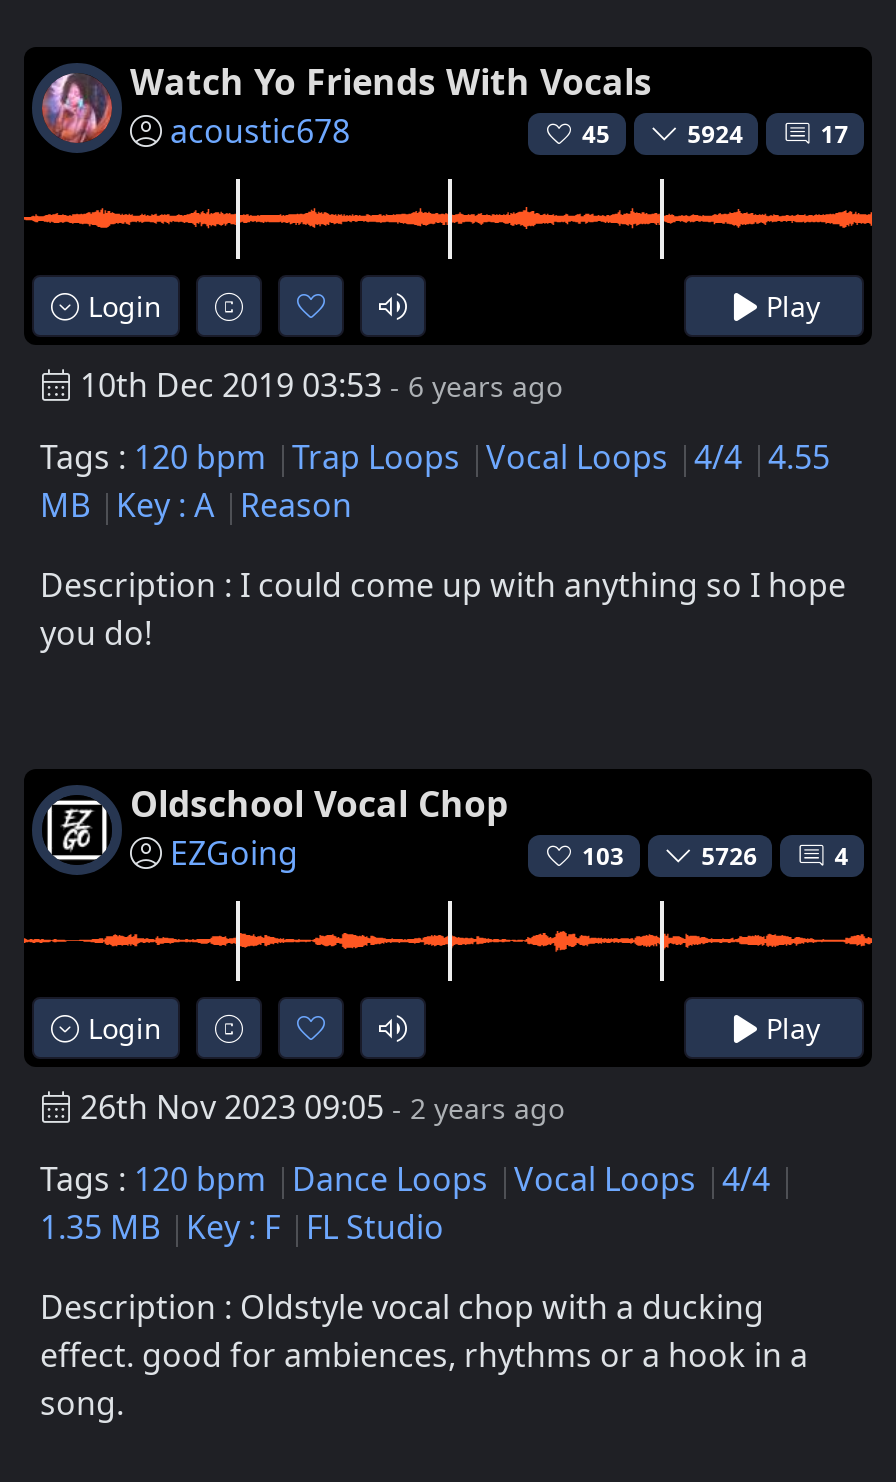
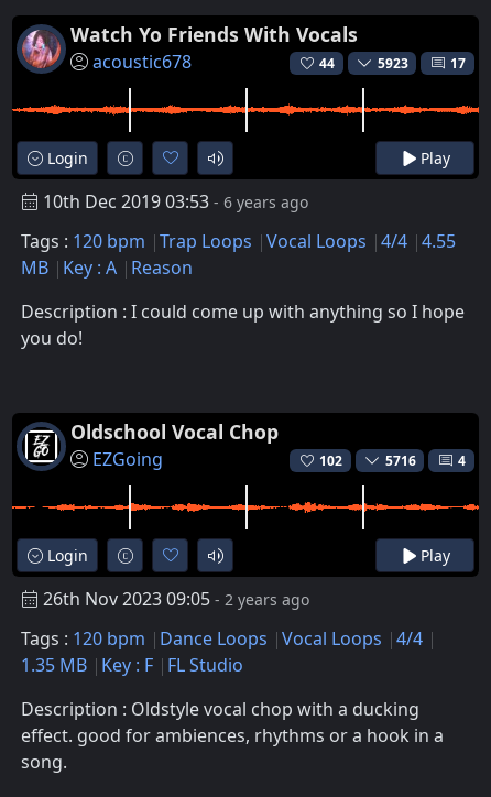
[582,117,610,151] 45 -> [319,54,335,73] 44
[687,117,743,151] 5924 -> [377,54,408,73] 5923
[582,839,624,873] 103 -> [319,452,342,470] 102
[701,839,757,873] 5726 -> [385,452,416,470] 5716

